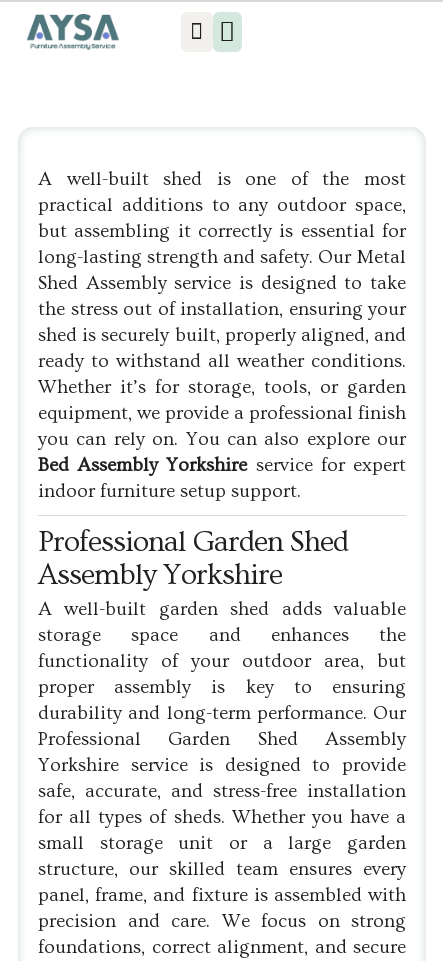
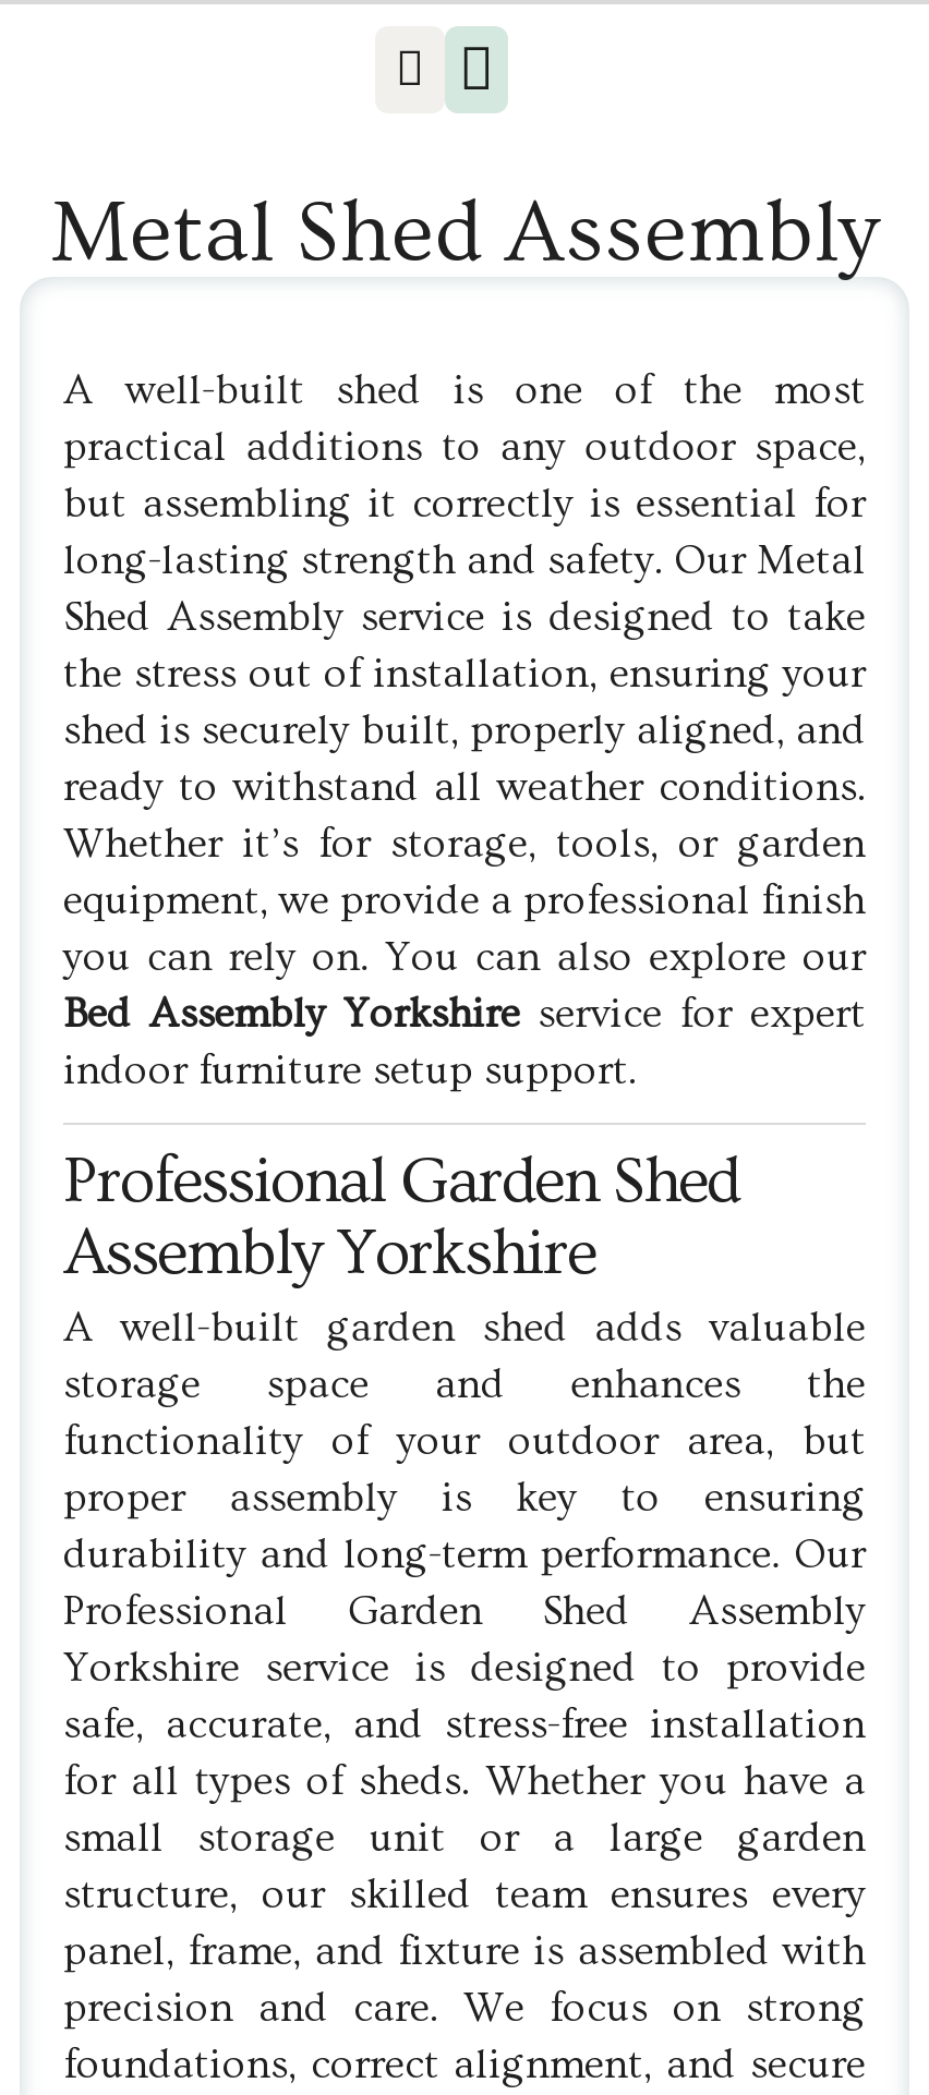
none -> [49,183,880,281] Metal Shed Assembly
[26,13,120,51] [image] -> none

